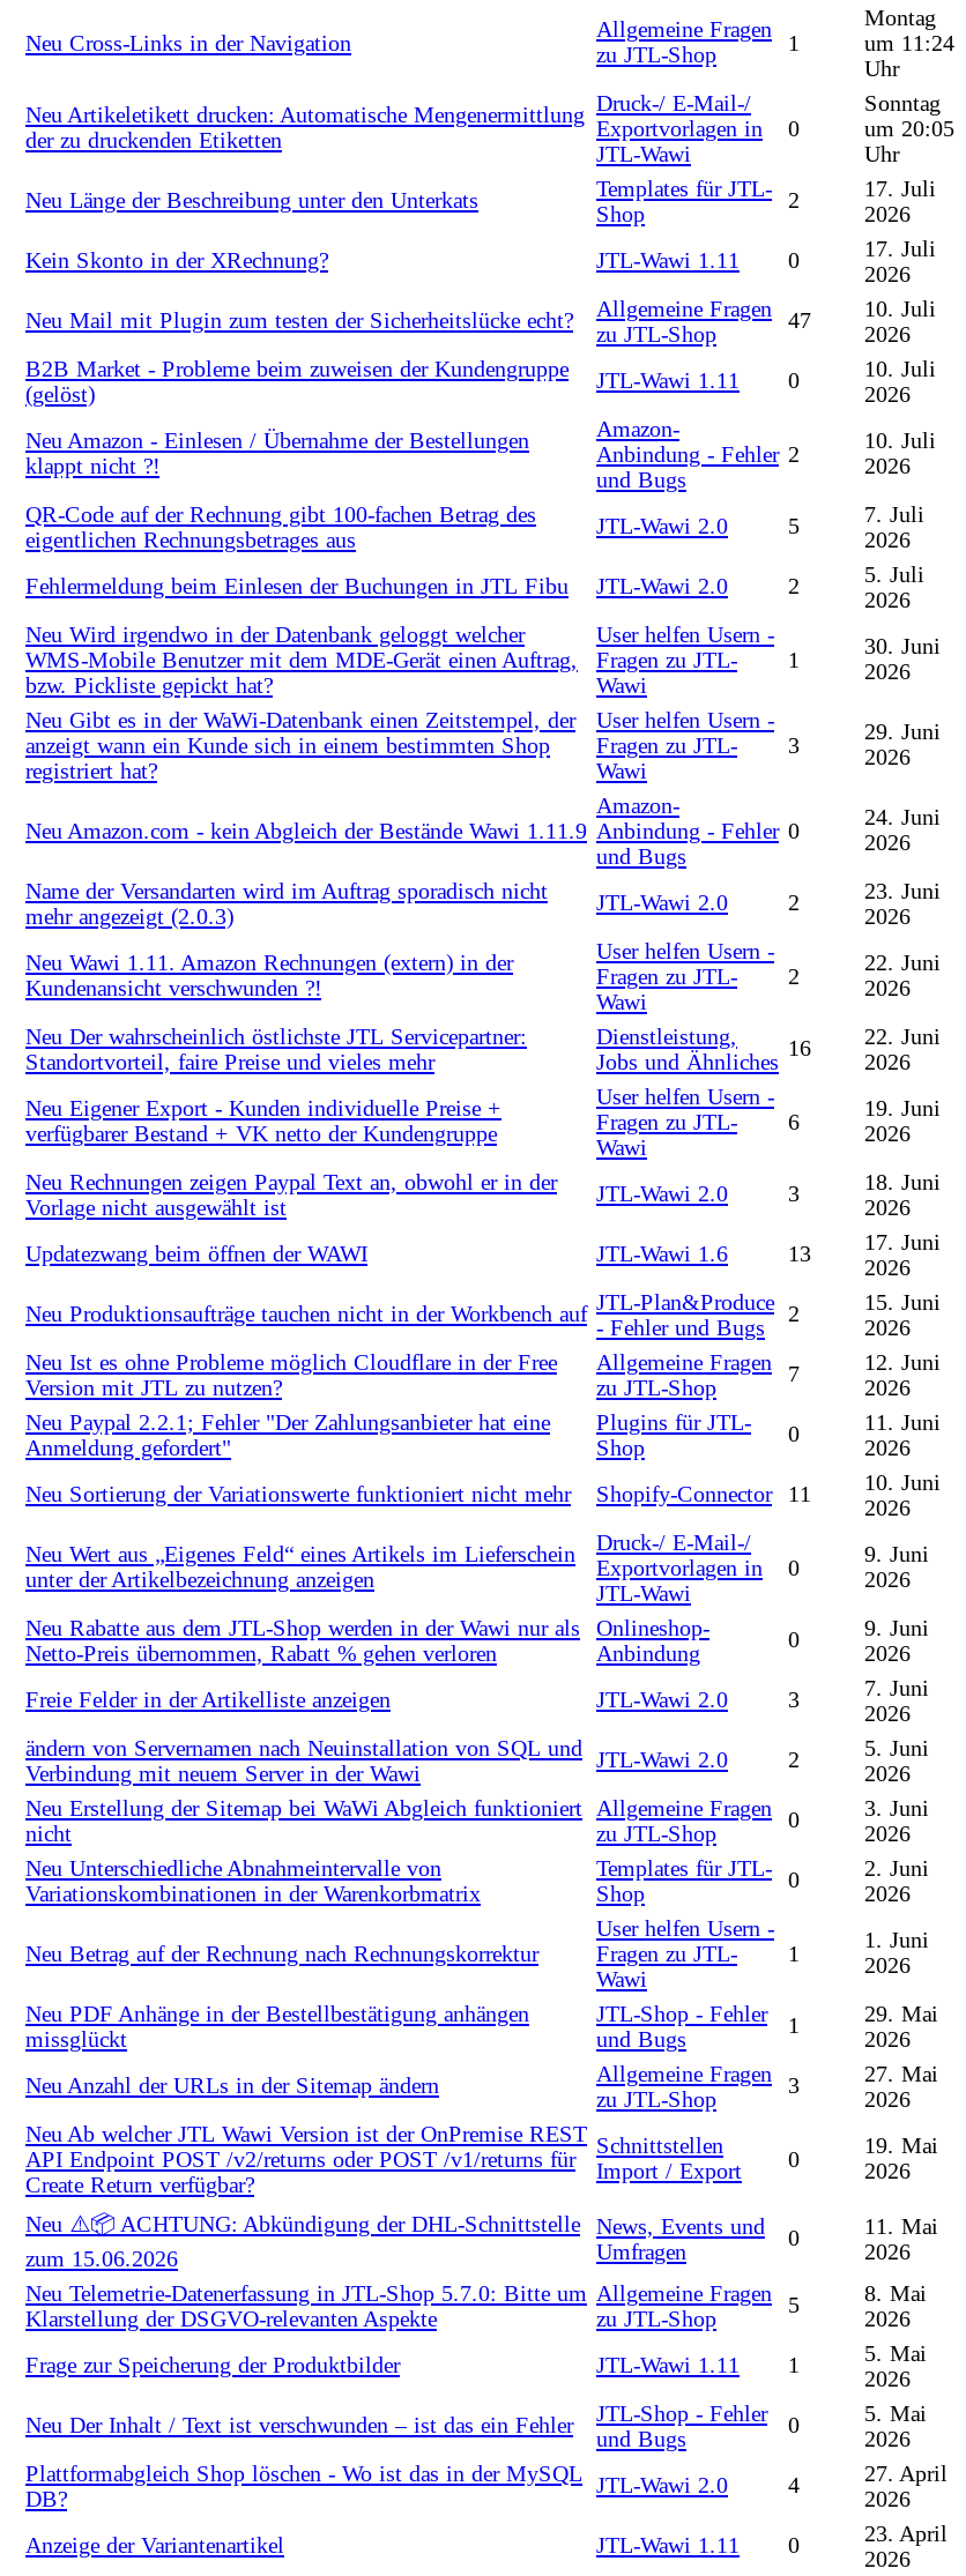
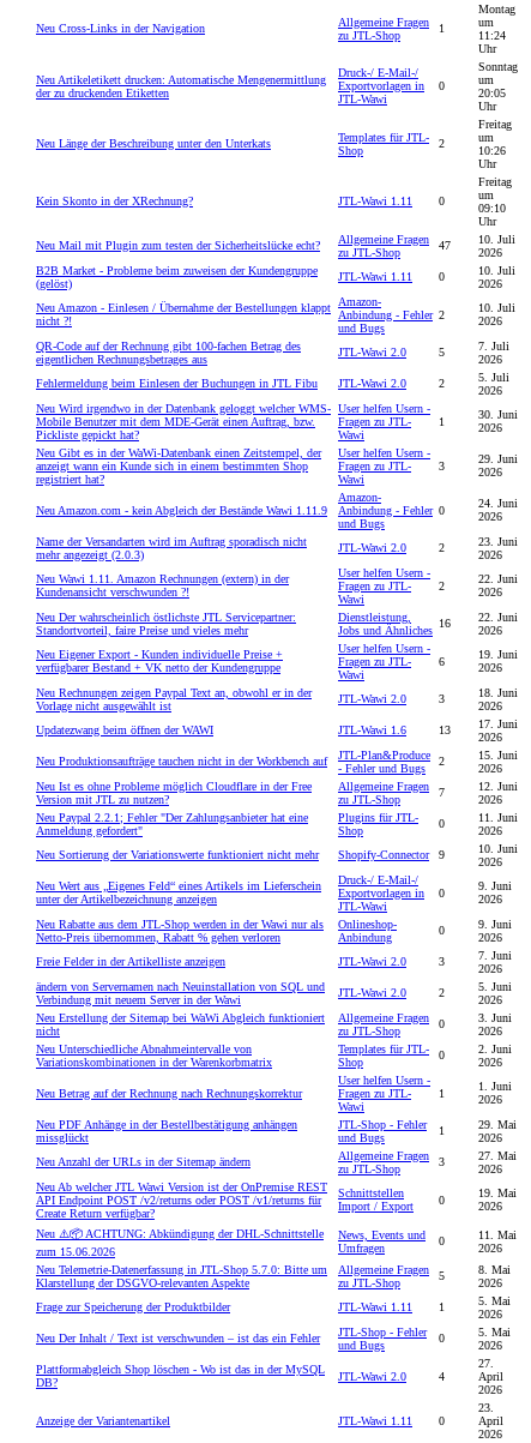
[864,176,936,227] 17. Juli | 2026 -> [478,118,512,171] Freitag | um | 10:26 | Uhr
[864,236,936,287] 17. Juli | 2026 -> [478,175,512,228] Freitag | um | 09:10 | Uhr
[25,1481,811,1507] Neu Sortierung der Variationswerte funktioniert nicht mehr Shopify-Connector 11 -> [36,848,445,861] Neu Sortierung der Variationswerte funktioniert nicht mehr Shopify-Connector 9

